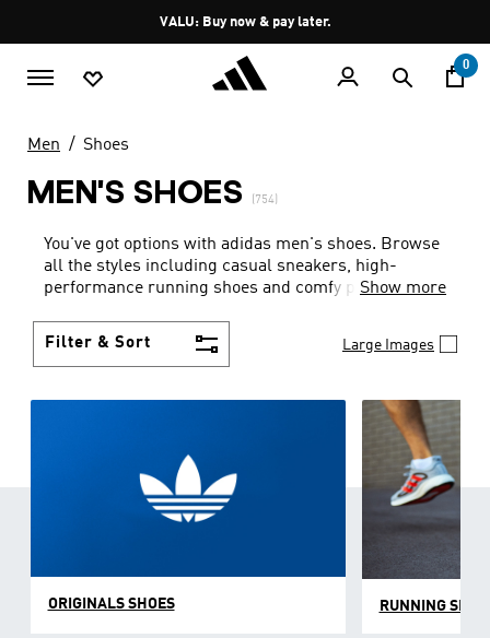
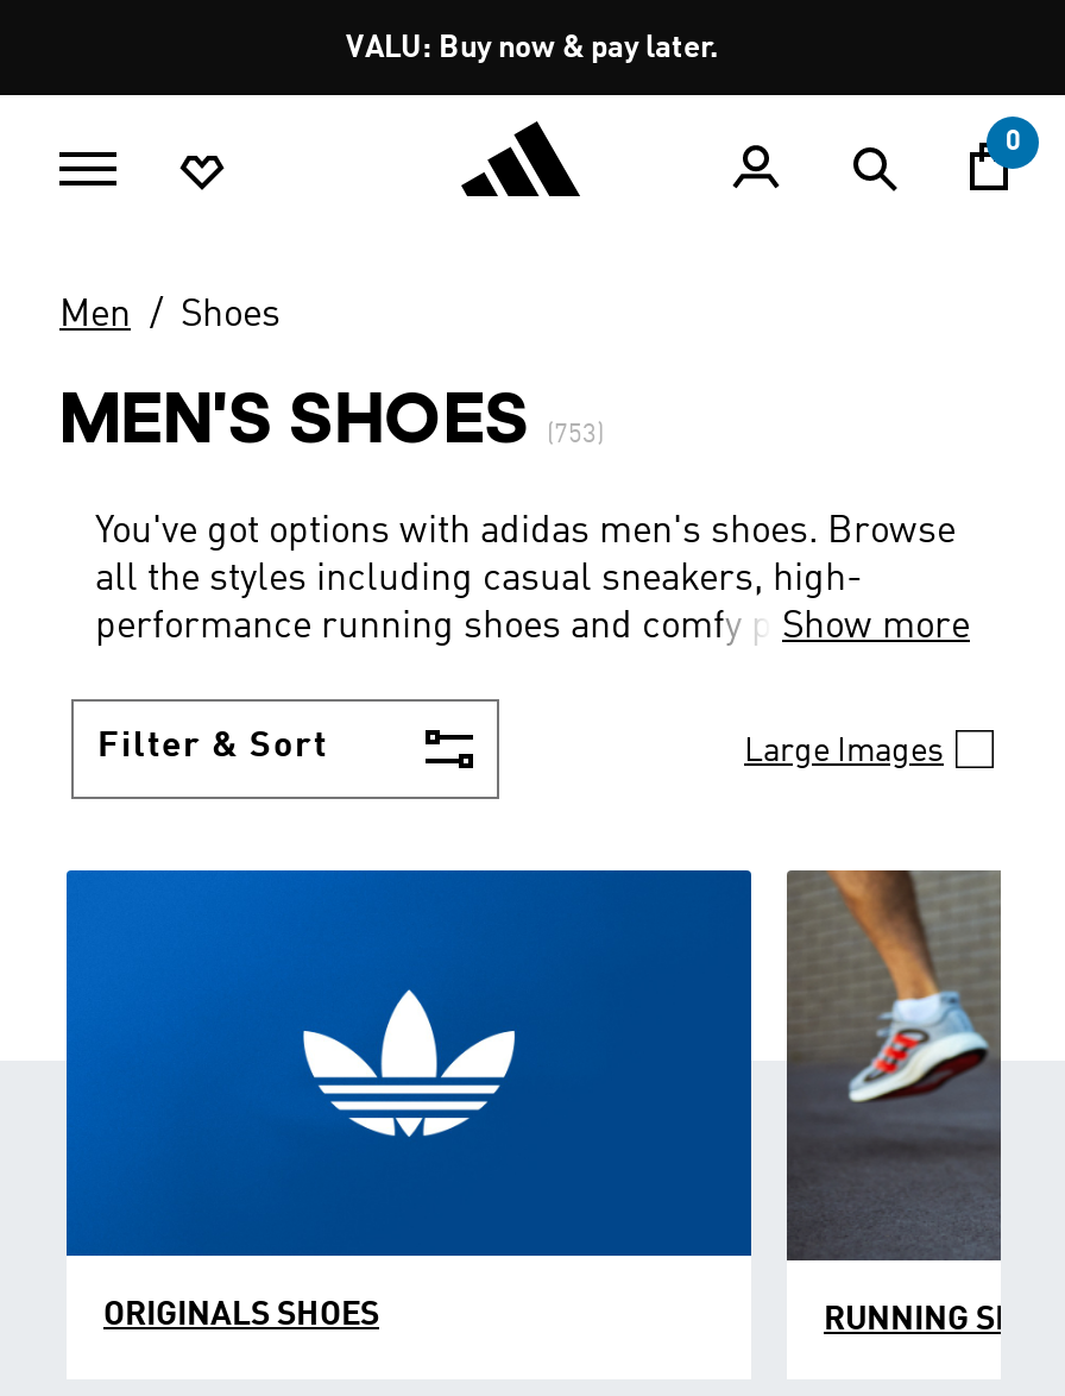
[27,178,278,212] MEN'S SHOES (754) -> [59,388,604,461] MEN'S SHOES (753)

